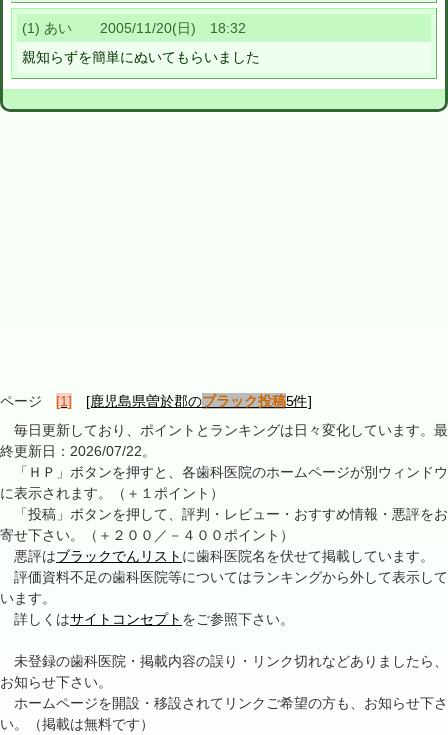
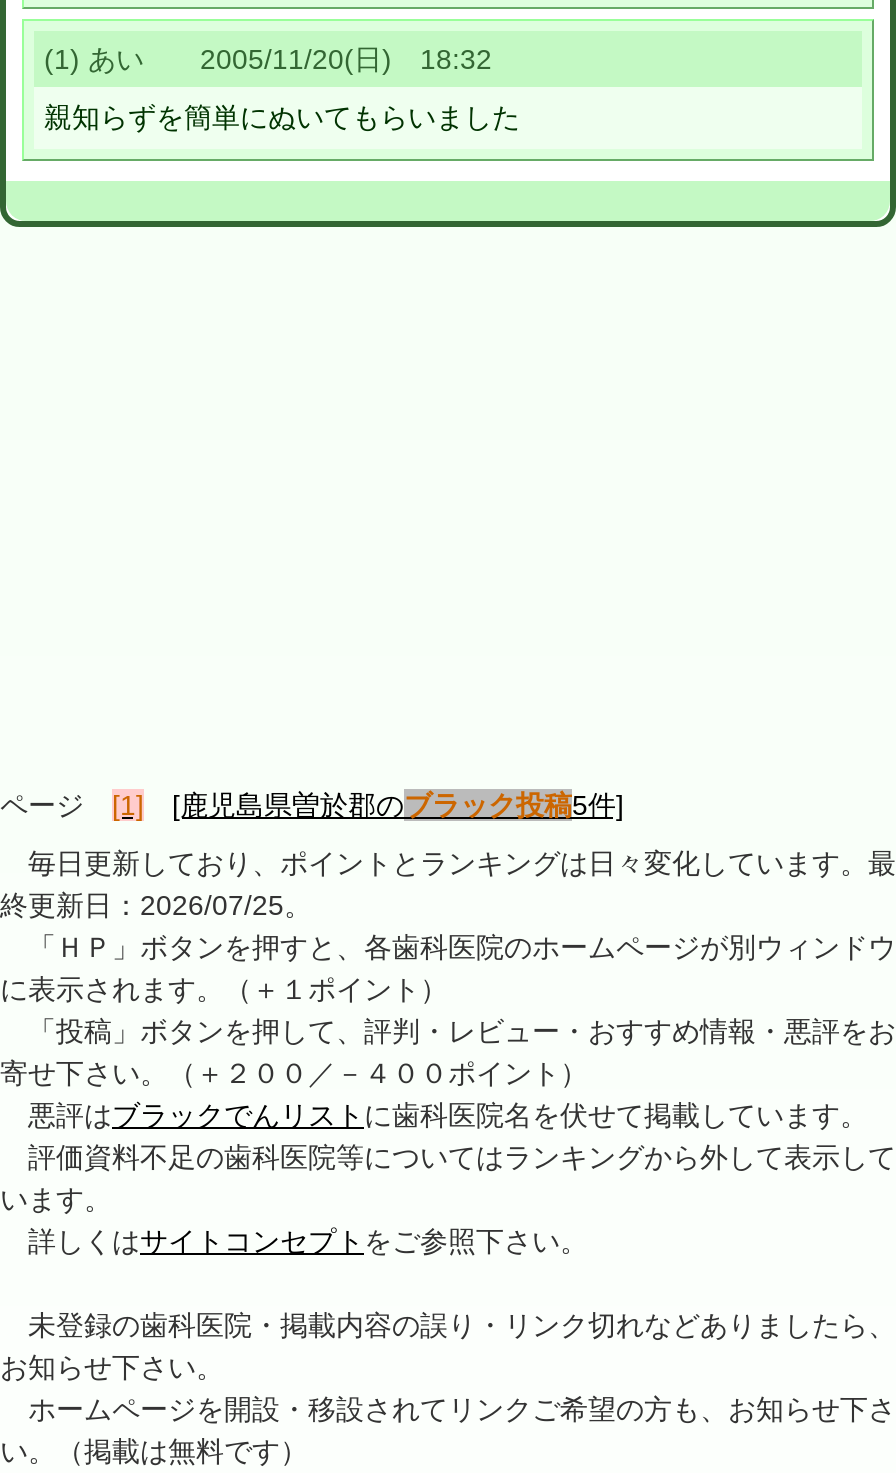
[0,443,156,459] 終更新日：2026/07/22。 -> [0,890,312,922] 終更新日：2026/07/25。

